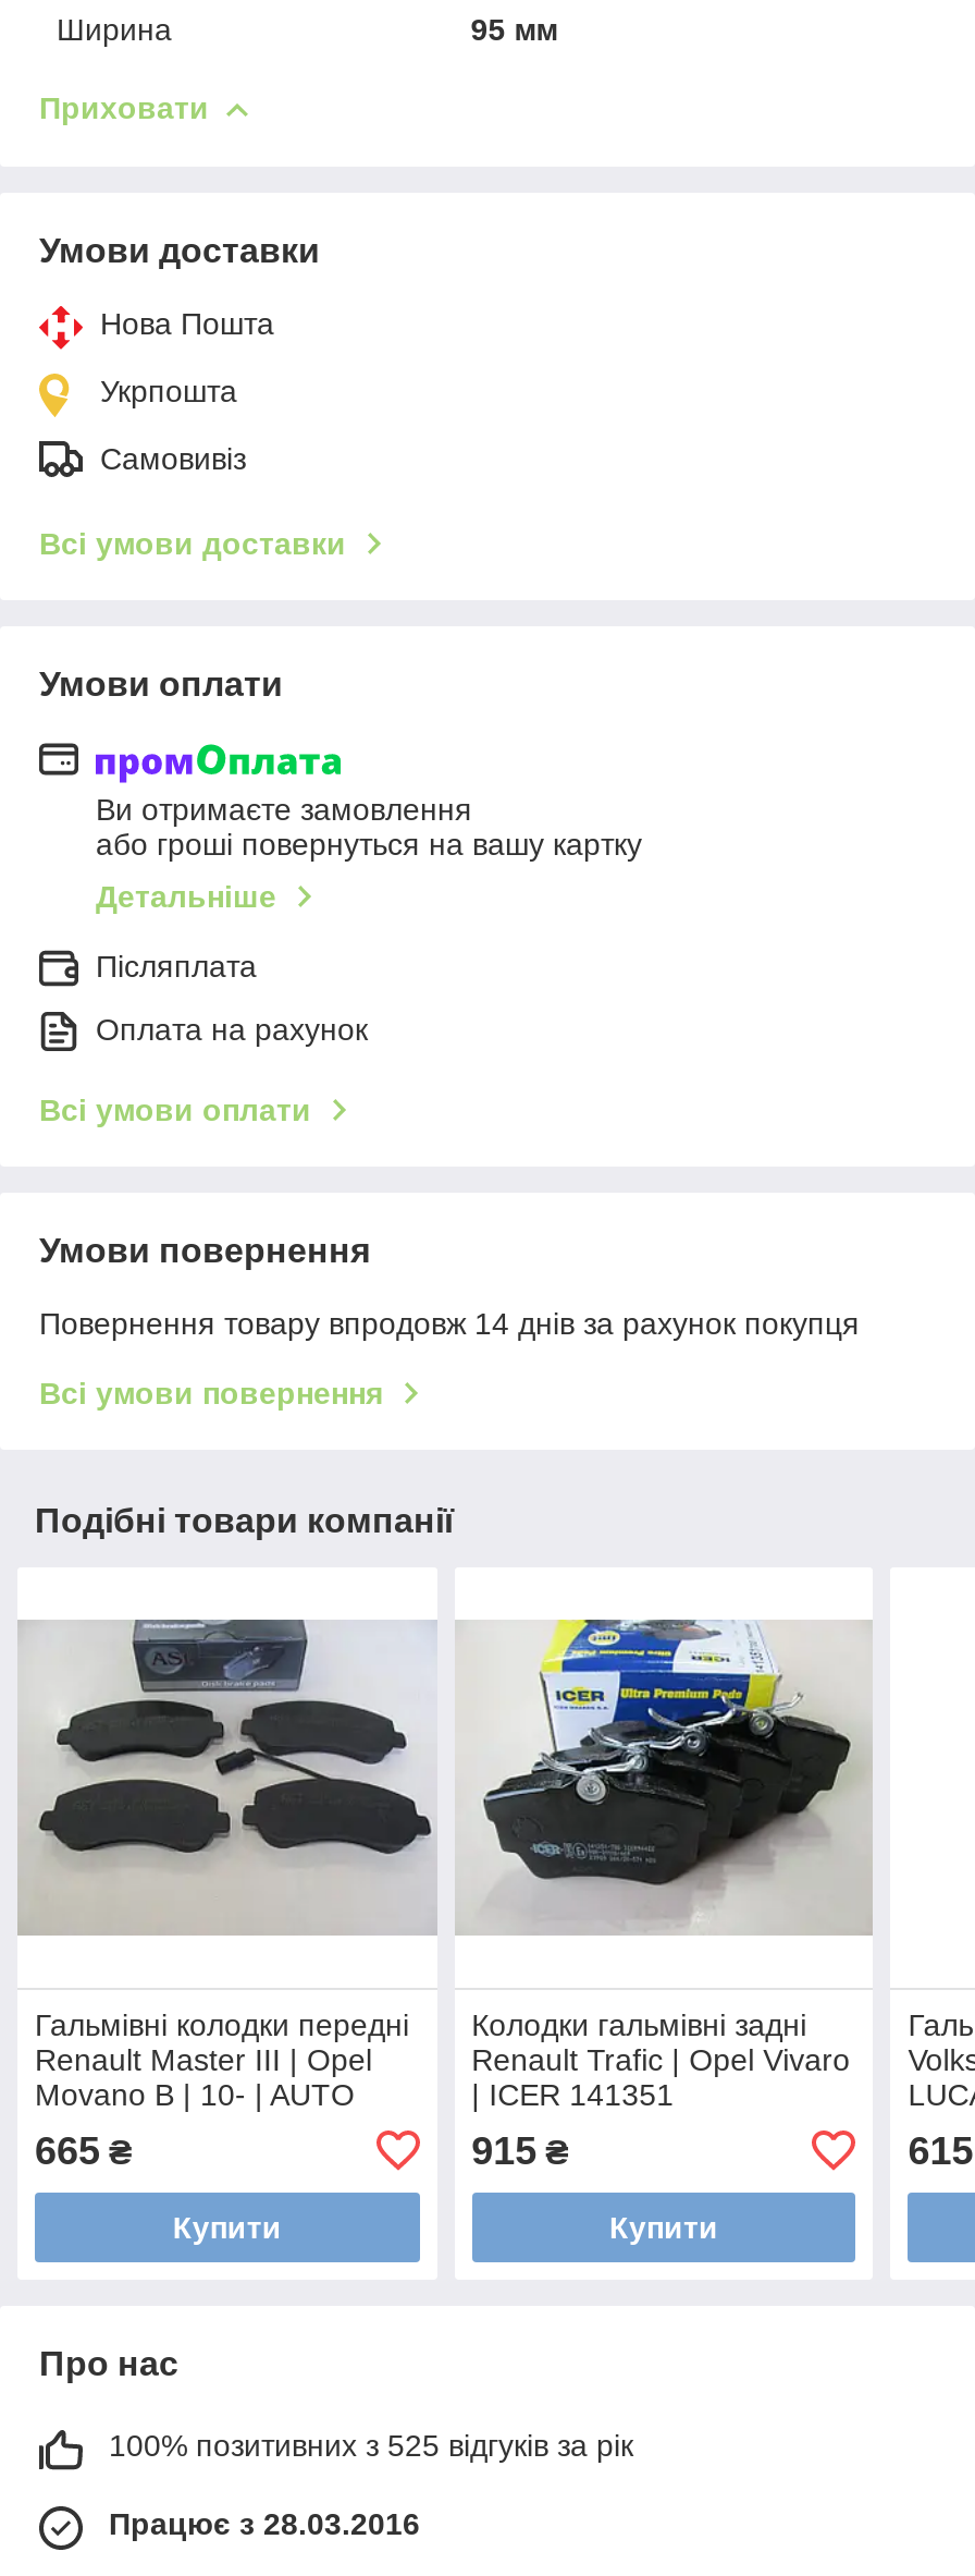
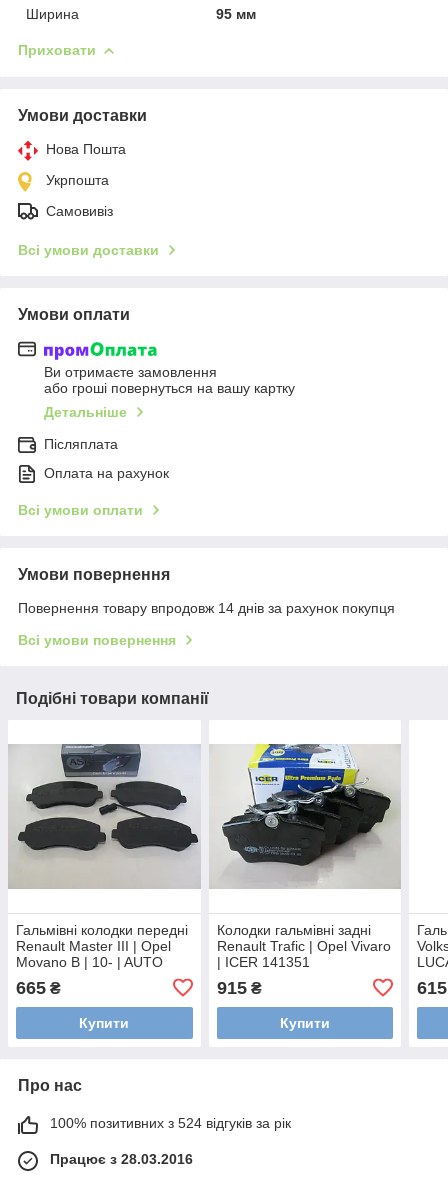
[109,2427,633,2462] 100% позитивних з 525 відгуків за рік -> [50,1115,291,1131] 100% позитивних з 524 відгуків за рік

